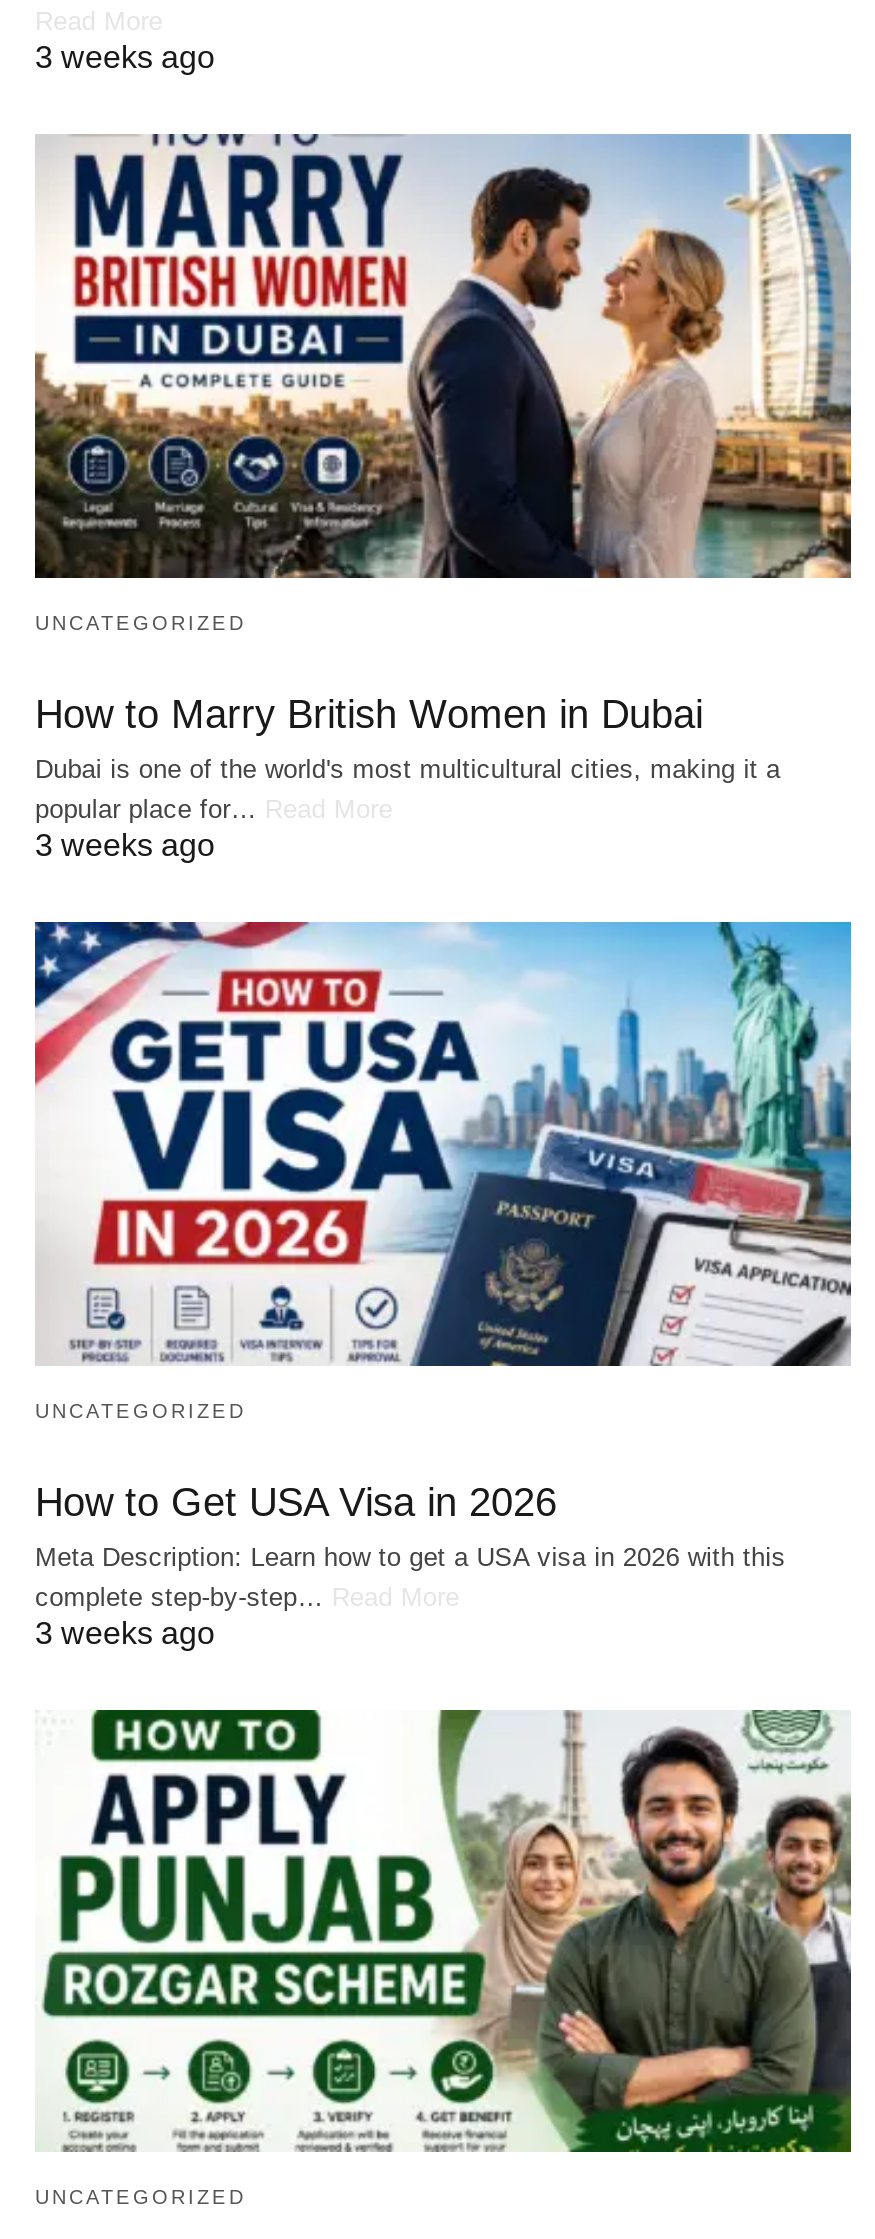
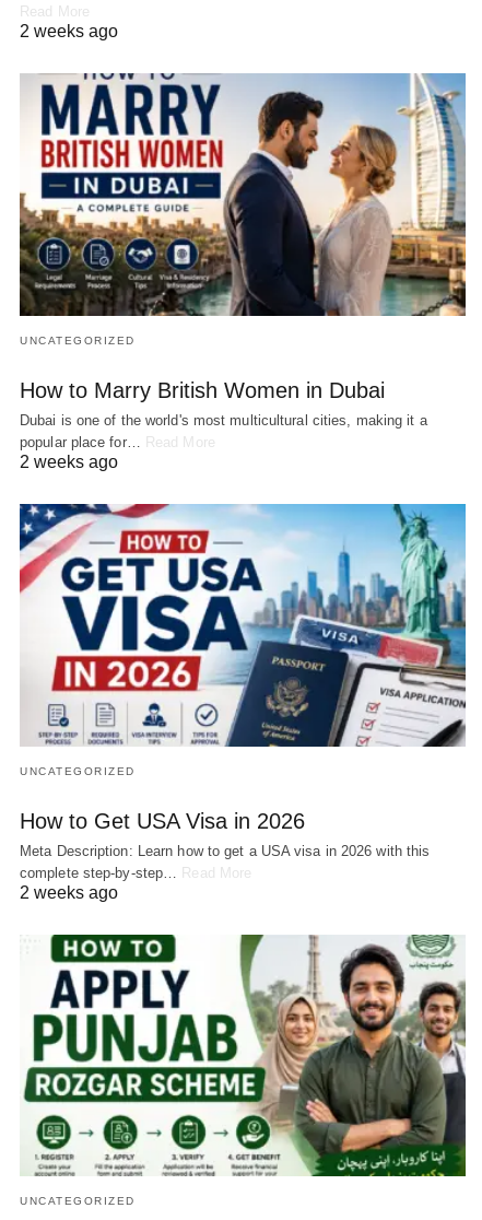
[35,41,215,75] 3 weeks ago -> [20,22,118,41] 2 weeks ago
[35,828,215,862] 3 weeks ago -> [20,453,118,471] 2 weeks ago
[35,1616,215,1650] 3 weeks ago -> [20,883,118,902] 2 weeks ago

